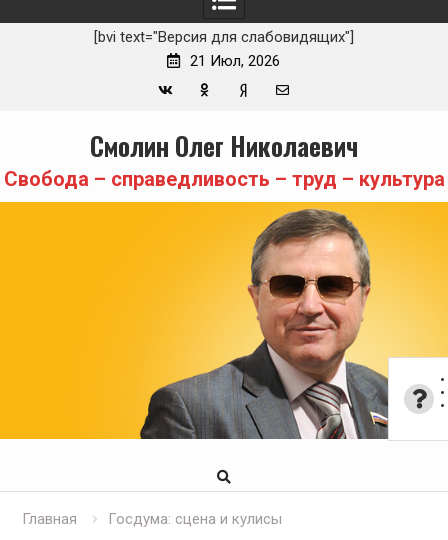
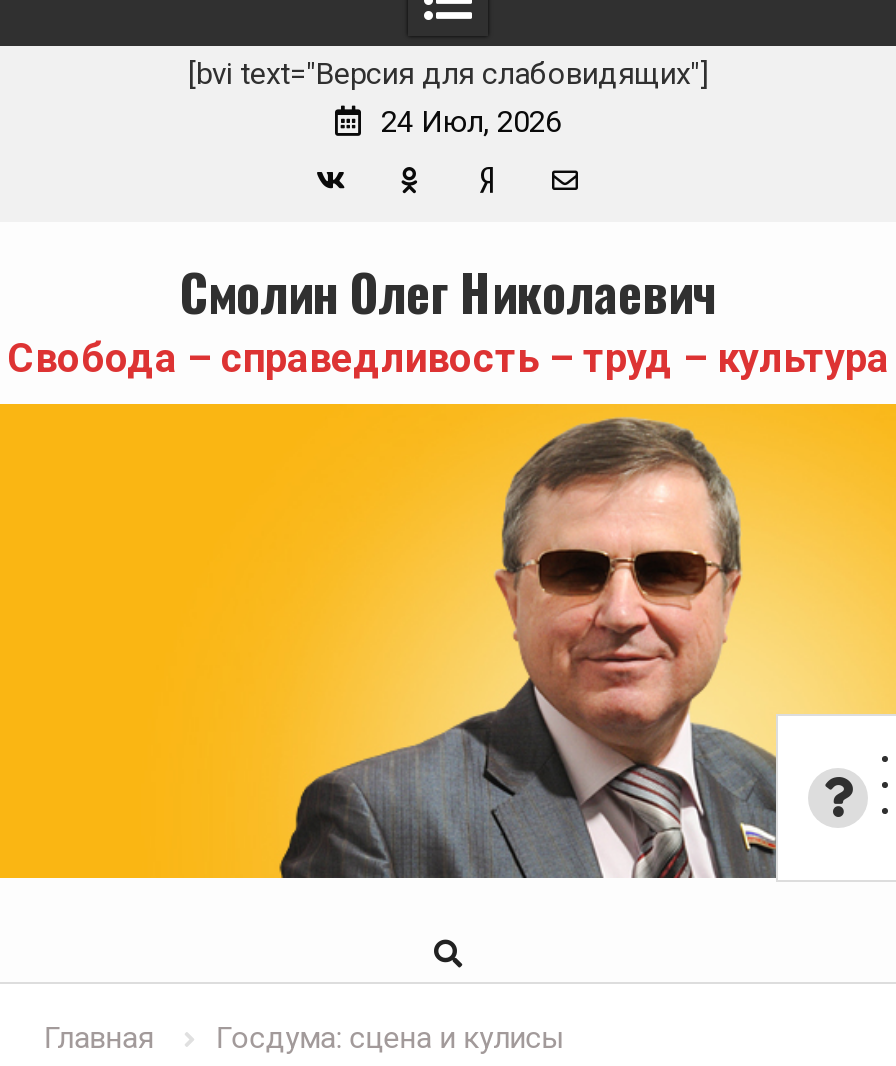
[190,52,280,70] 21 Июл, 2026 -> [381,104,561,140] 24 Июл, 2026

